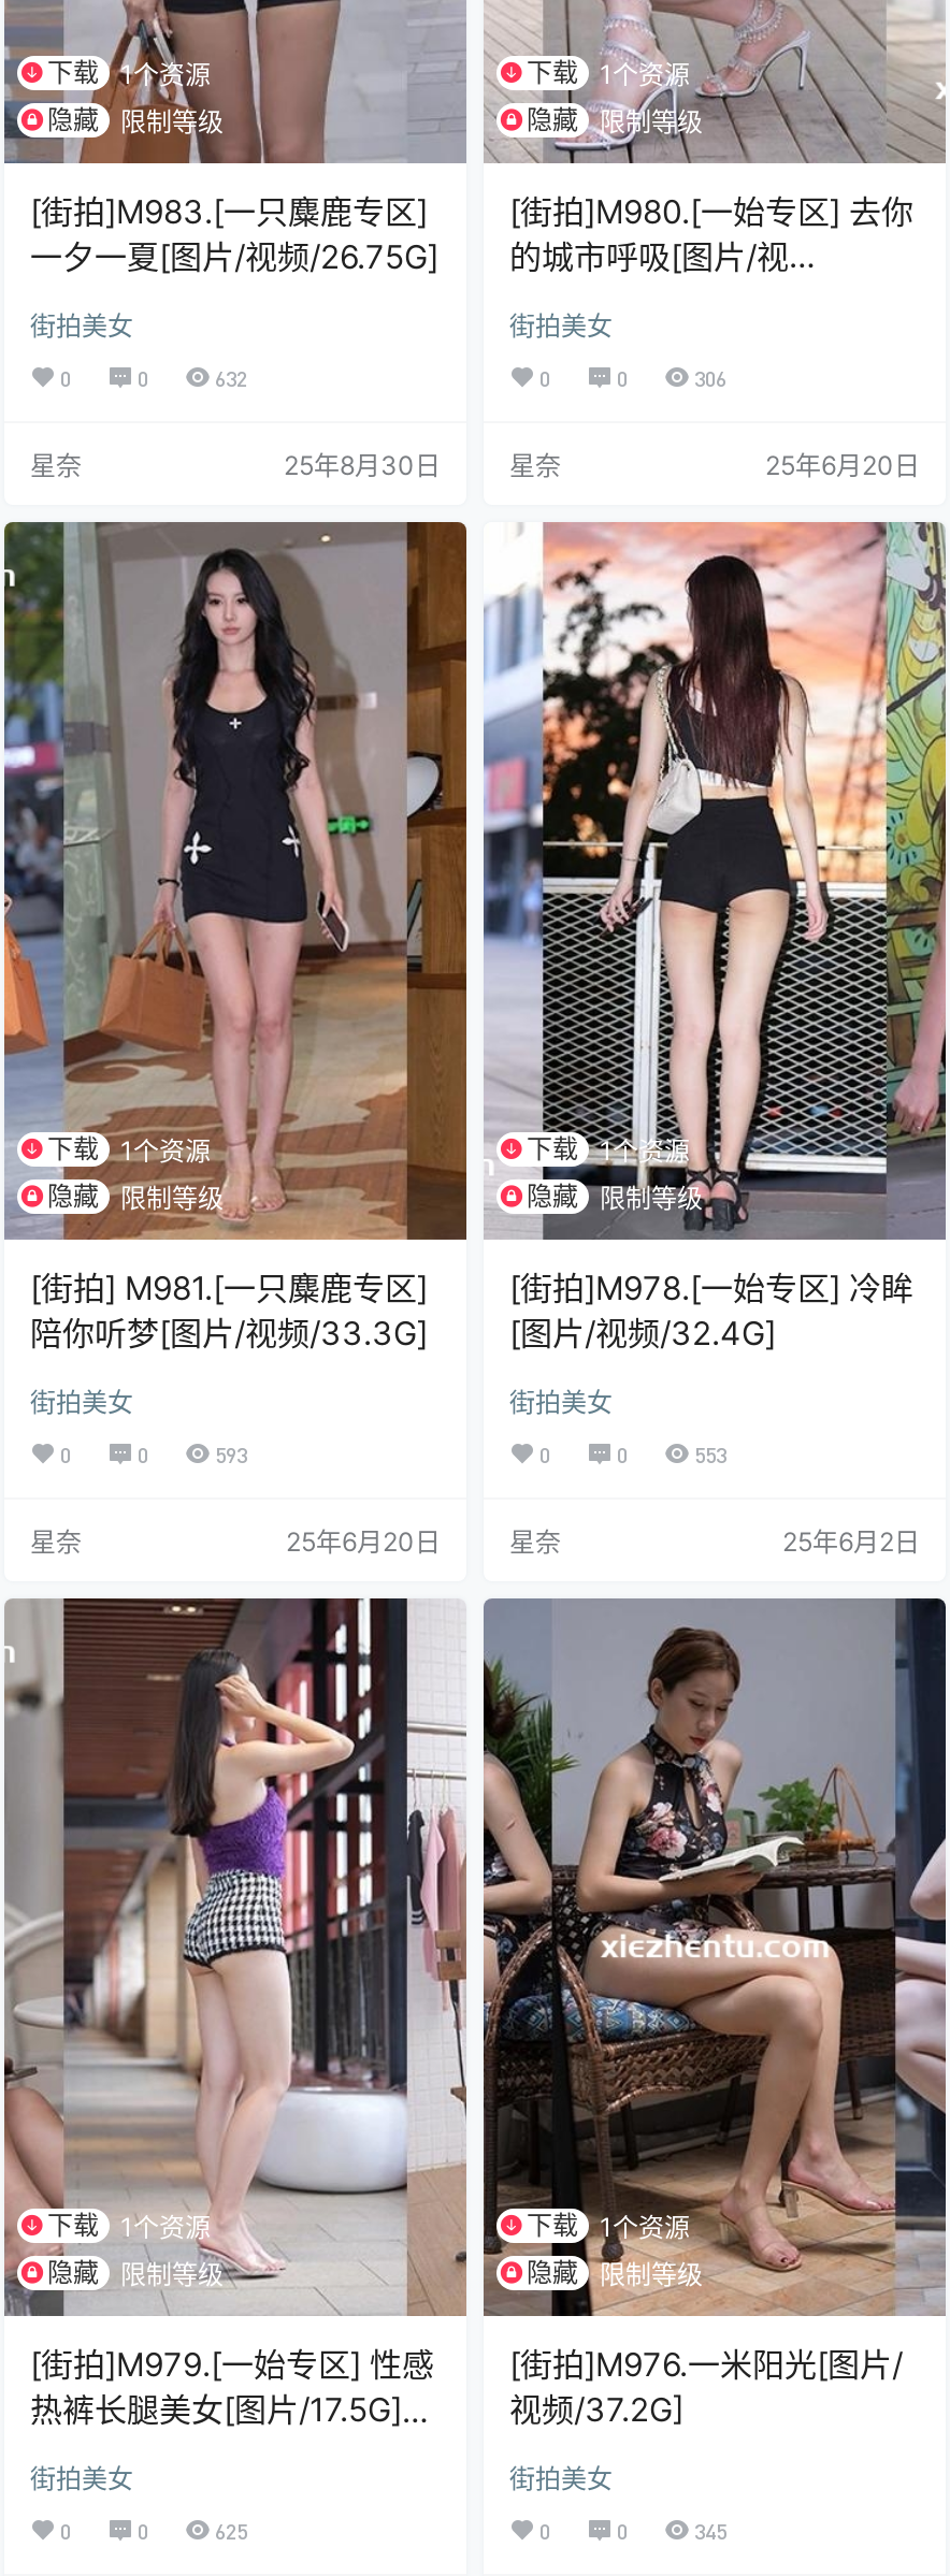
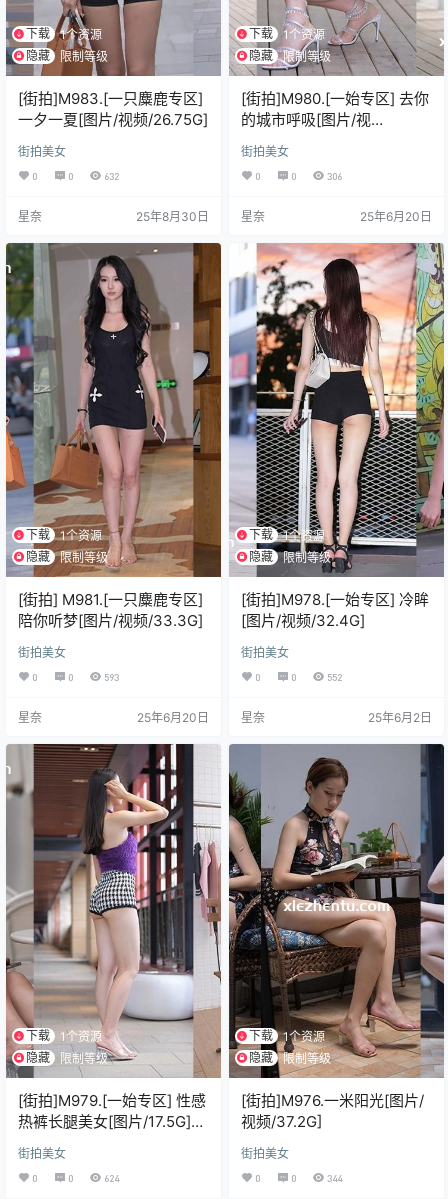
[694,1441,726,1467] 553 -> [327,671,342,683] 552
[215,2519,247,2545] 625 -> [104,1172,119,1184] 624
[694,2519,726,2545] 345 -> [327,1172,342,1184] 344

